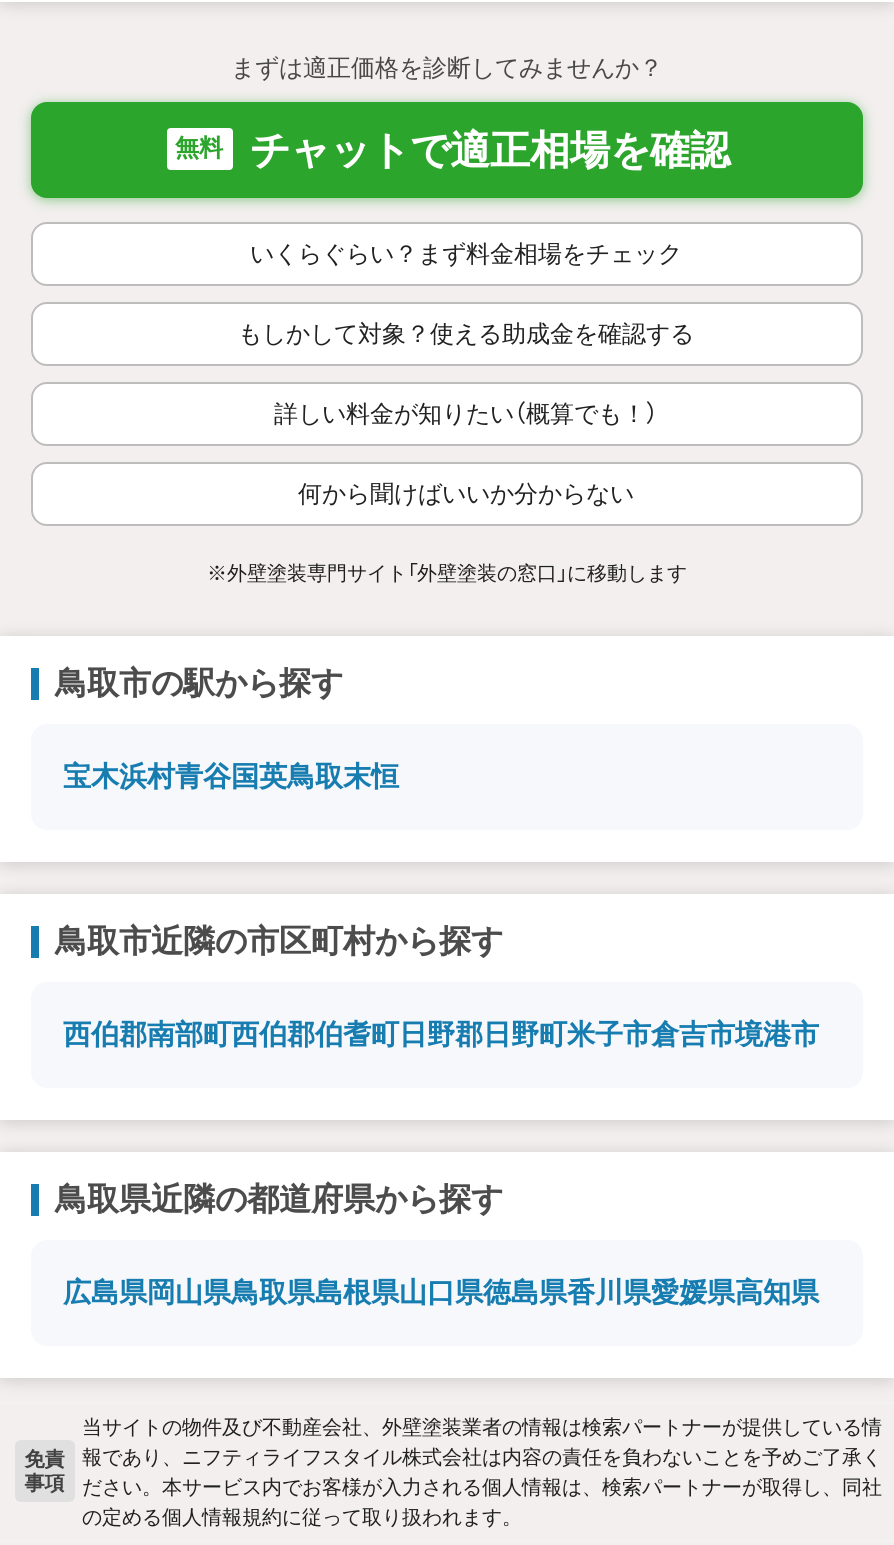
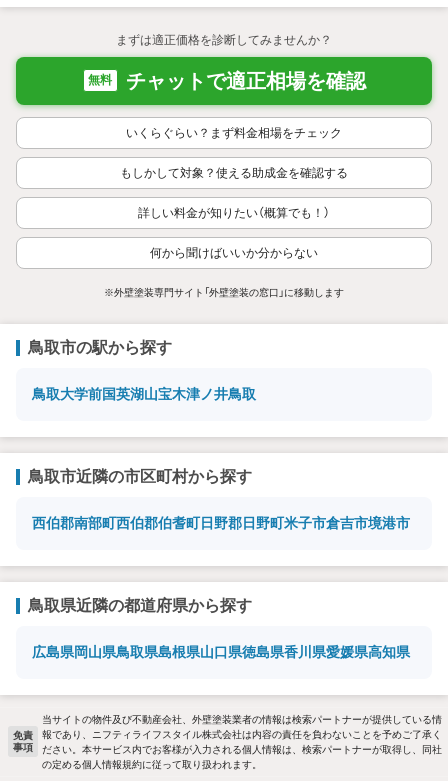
[63,759,399,791] 宝木浜村青谷国英鳥取末恒 -> [32,385,256,401] 鳥取大学前国英湖山宝木津ノ井鳥取

